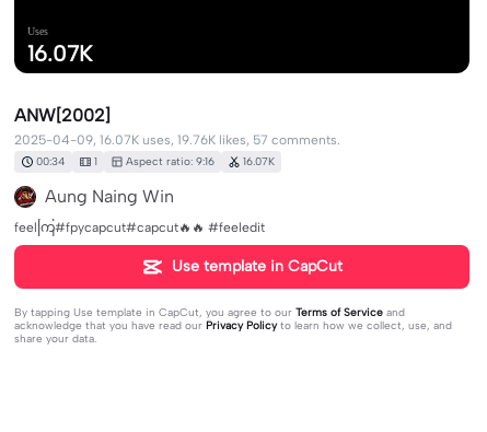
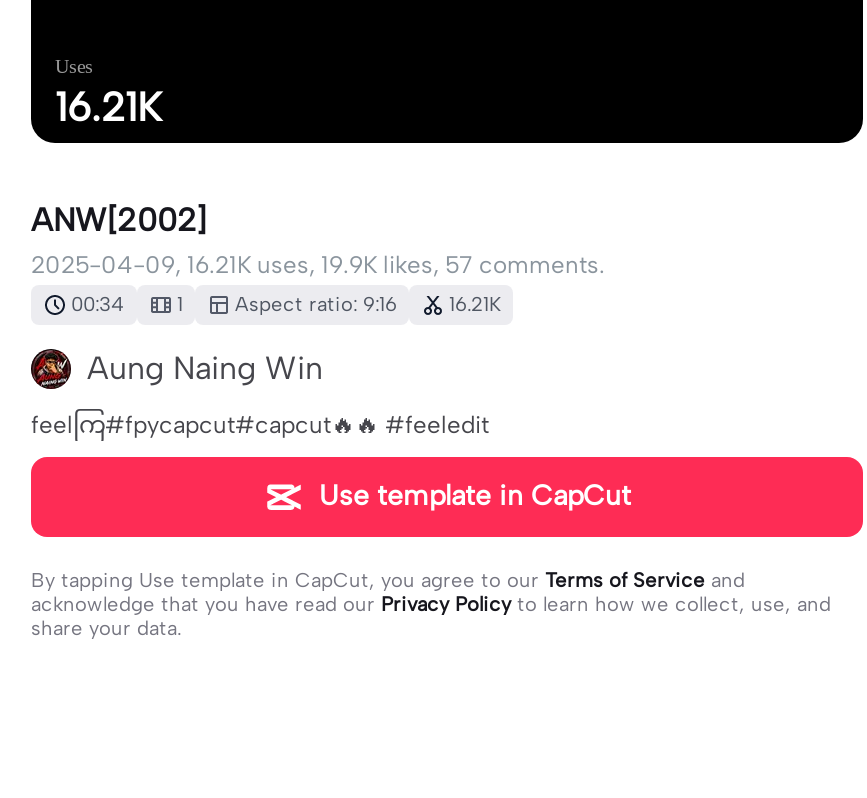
[27,41,92,67] 16.07K -> [55,84,161,132] 16.21K
[14,132,340,148] 2025-04-09, 16.07K uses, 19.76K likes, 57 comments. -> [31,251,605,279] 2025-04-09, 16.21K uses, 19.9K likes, 57 comments.
[36,154,275,168] 00:34 1 Aspect ratio: 9:16 16.07K -> [71,291,501,317] 00:34 1 Aspect ratio: 9:16 16.21K

